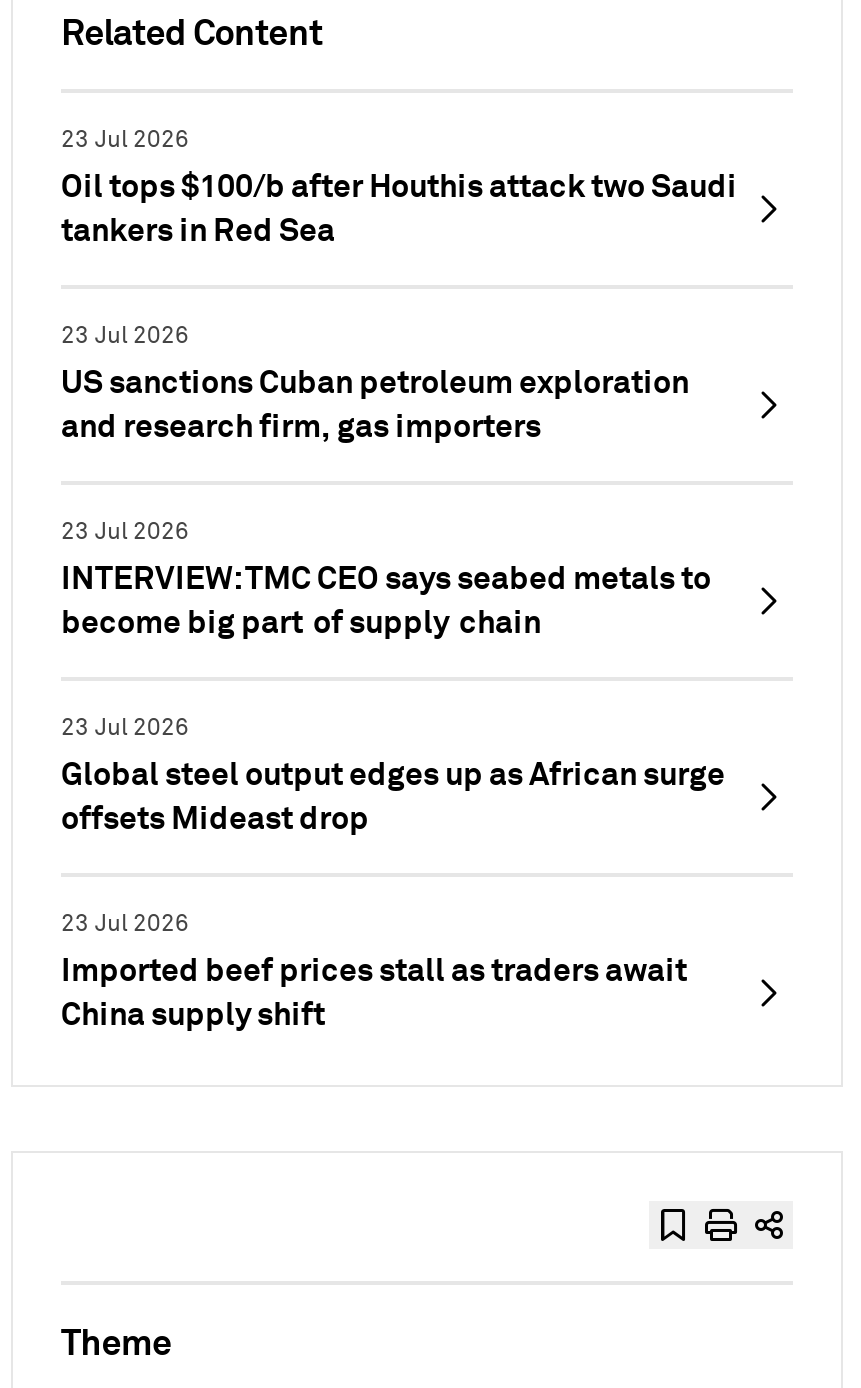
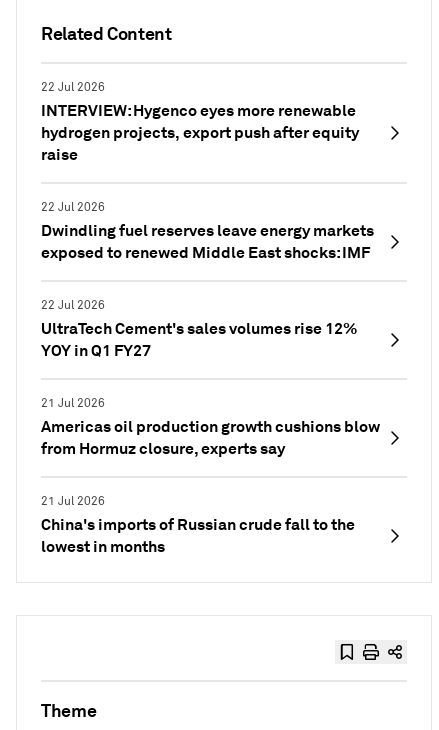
[61,125,737,251] 23 Jul 2026 | Oil tops $100/b after Houthis attack two Saudi | tankers in Red Sea -> [41,80,359,165] 22 Jul 2026 | INTERVIEW: Hygenco eyes more renewable | hydrogen projects, export push after equity | raise
[61,321,689,447] 23 Jul 2026 | US sanctions Cuban petroleum exploration | and research firm, gas importers -> [41,200,374,263] 22 Jul 2026 | Dwindling fuel reserves leave energy markets | exposed to renewed Middle East shocks: IMF
[61,517,711,643] 23 Jul 2026 | INTERVIEW: TMC CEO says seabed metals to | become big part of supply chain -> [41,298,357,361] 22 Jul 2026 | UltraTech Cement's sales volumes rise 12% | YOY in Q1 FY27
[61,713,725,839] 23 Jul 2026 | Global steel output edges up as African surge | offsets Mideast drop -> [41,396,380,459] 21 Jul 2026 | Americas oil production growth cushions blow | from Hormuz closure, experts say
[61,909,687,1035] 23 Jul 2026 | Imported beef prices stall as traders await | China supply shift -> [41,494,355,557] 21 Jul 2026 | China's imports of Russian crude fall to the | lowest in months

